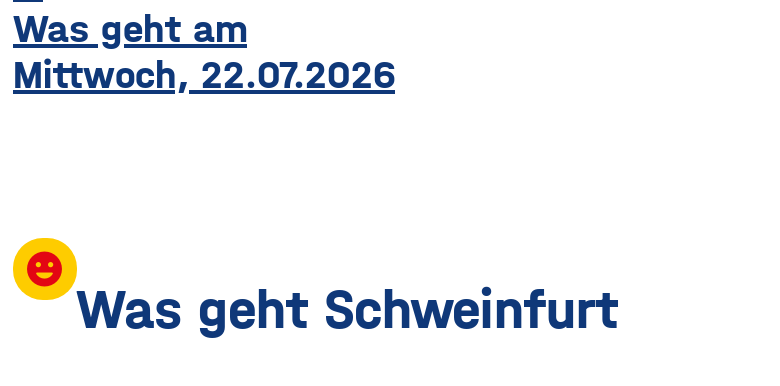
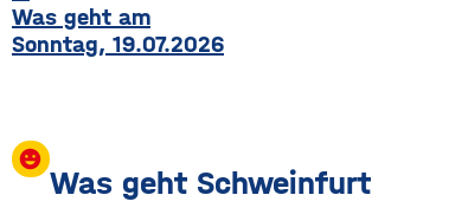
[13,51,395,97] Mittwoch, 22.07.2026 -> [12,30,224,57] Sonntag, 19.07.2026

